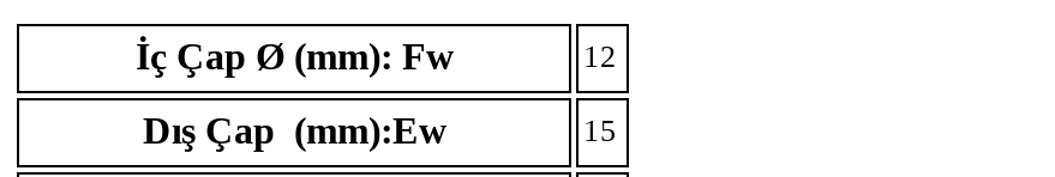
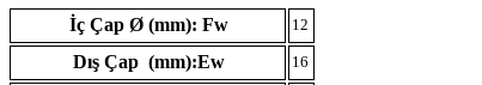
[583,112,617,148] 15 -> [292,53,309,71] 16

